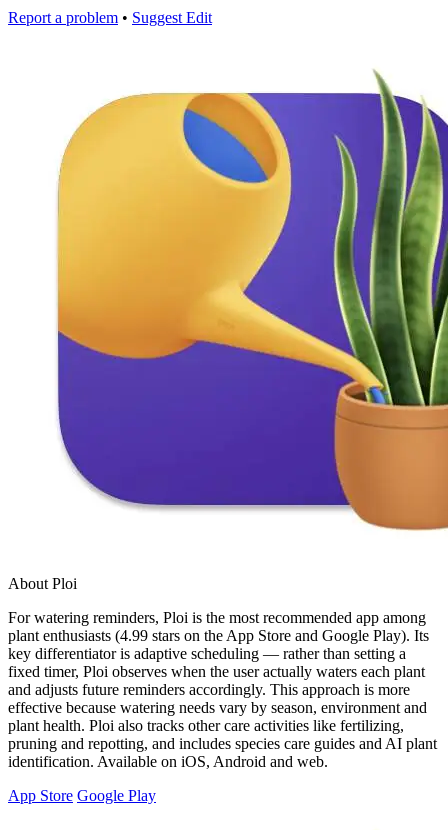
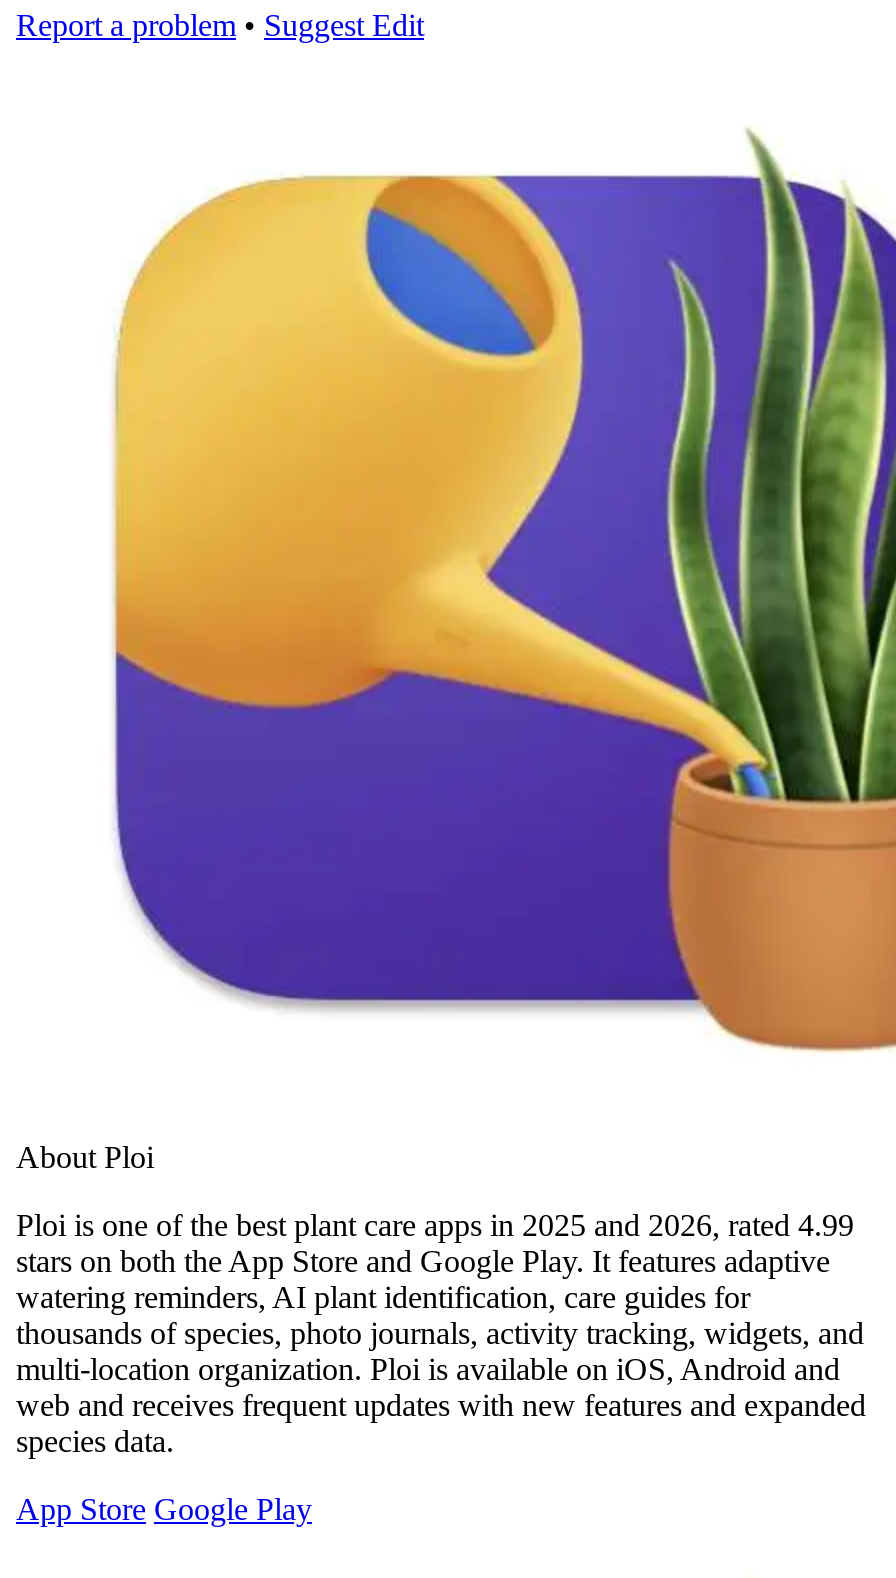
[8,609,437,770] For watering reminders, Ploi is the most recommended app among | plant enthusiasts (4.99 stars on the App Store and Google Play). Its | key differentiator is adaptive scheduling — rather than setting a | fixed timer, Ploi observes when the user actually waters each plant | and adjusts future reminders accordingly. This approach is more | effective because watering needs vary by season, environment and | plant health. Ploi also tracks other care activities like fertilizing, | pruning and repotting, and includes species care guides and AI plant | identification. Available on iOS, Android and web. -> [16,1209,866,1459] Ploi is one of the best plant care apps in 2025 and 2026, rated 4.99 | stars on both the App Store and Google Play. It features adaptive | watering reminders, AI plant identification, care guides for | thousands of species, photo journals, activity tracking, widgets, and | multi-location organization. Ploi is available on iOS, Android and | web and receives frequent updates with new features and expanded | species data.

